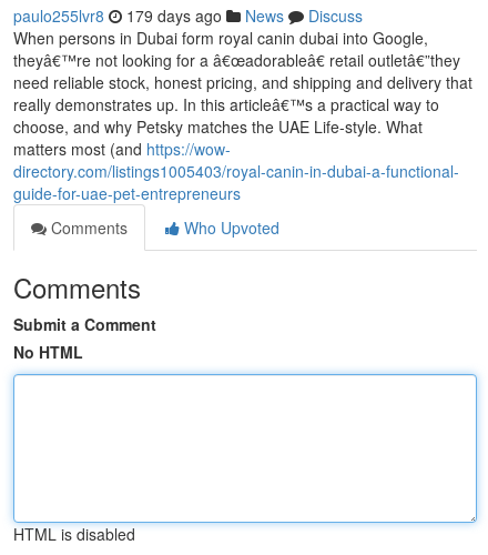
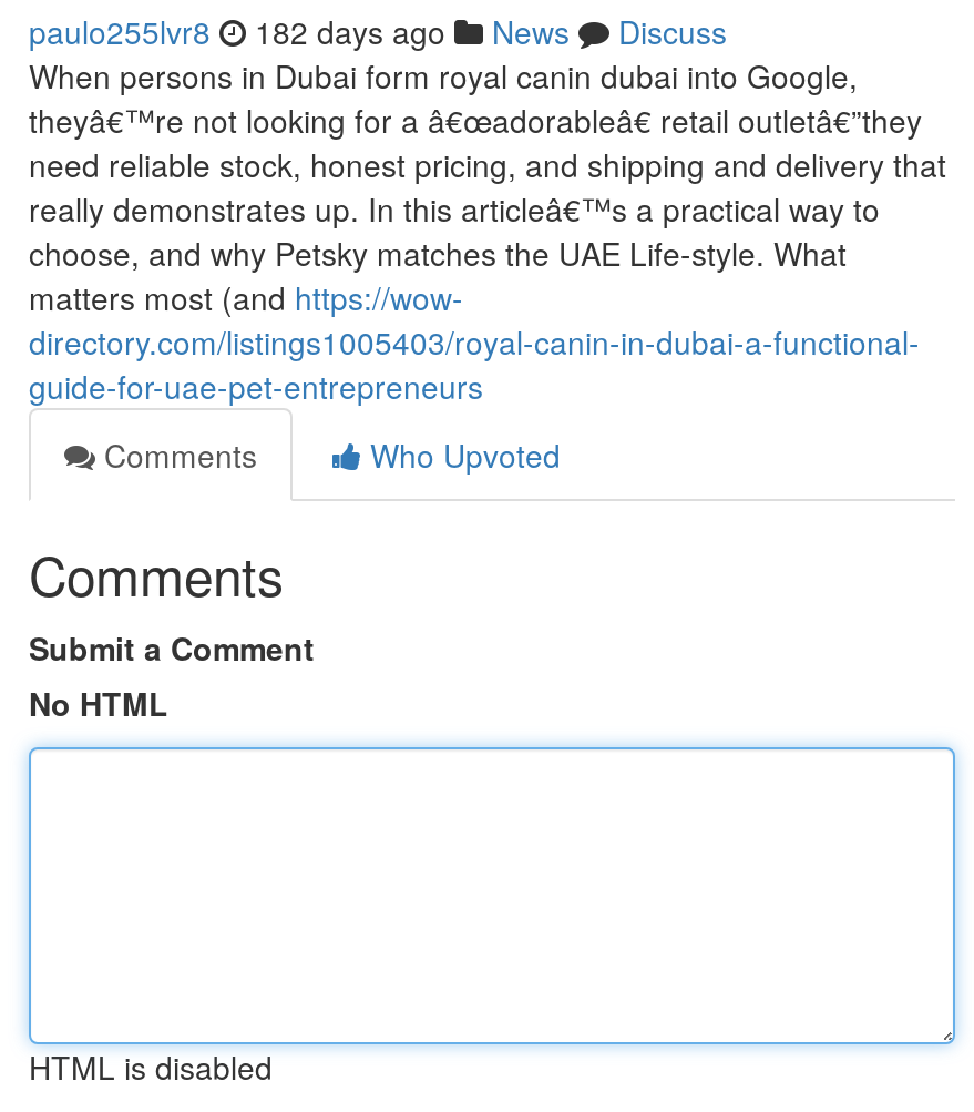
[13,4,363,27] paulo255lvr8 179 days ago News Discuss -> [29,9,727,53] paulo255lvr8 182 days ago News Discuss

